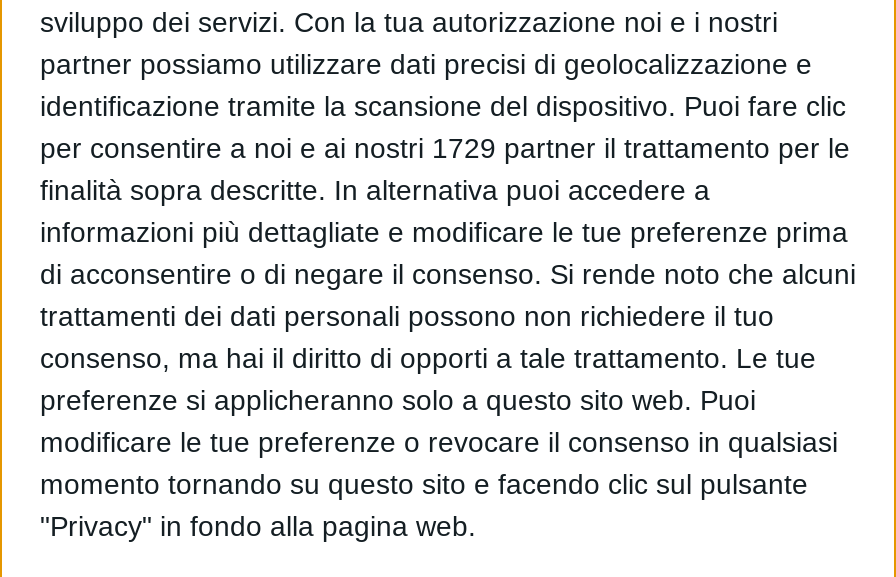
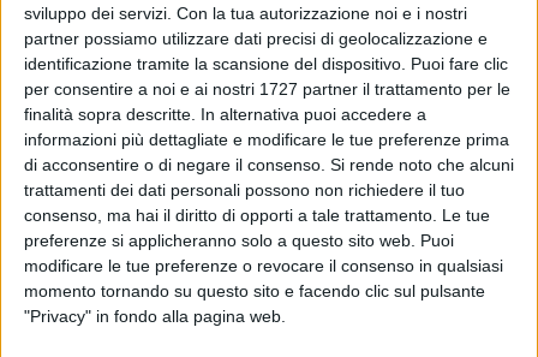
[40,133,850,165] per consentire a noi e ai nostri 1729 partner il trattamento per le -> [24,80,510,99] per consentire a noi e ai nostri 1727 partner il trattamento per le

